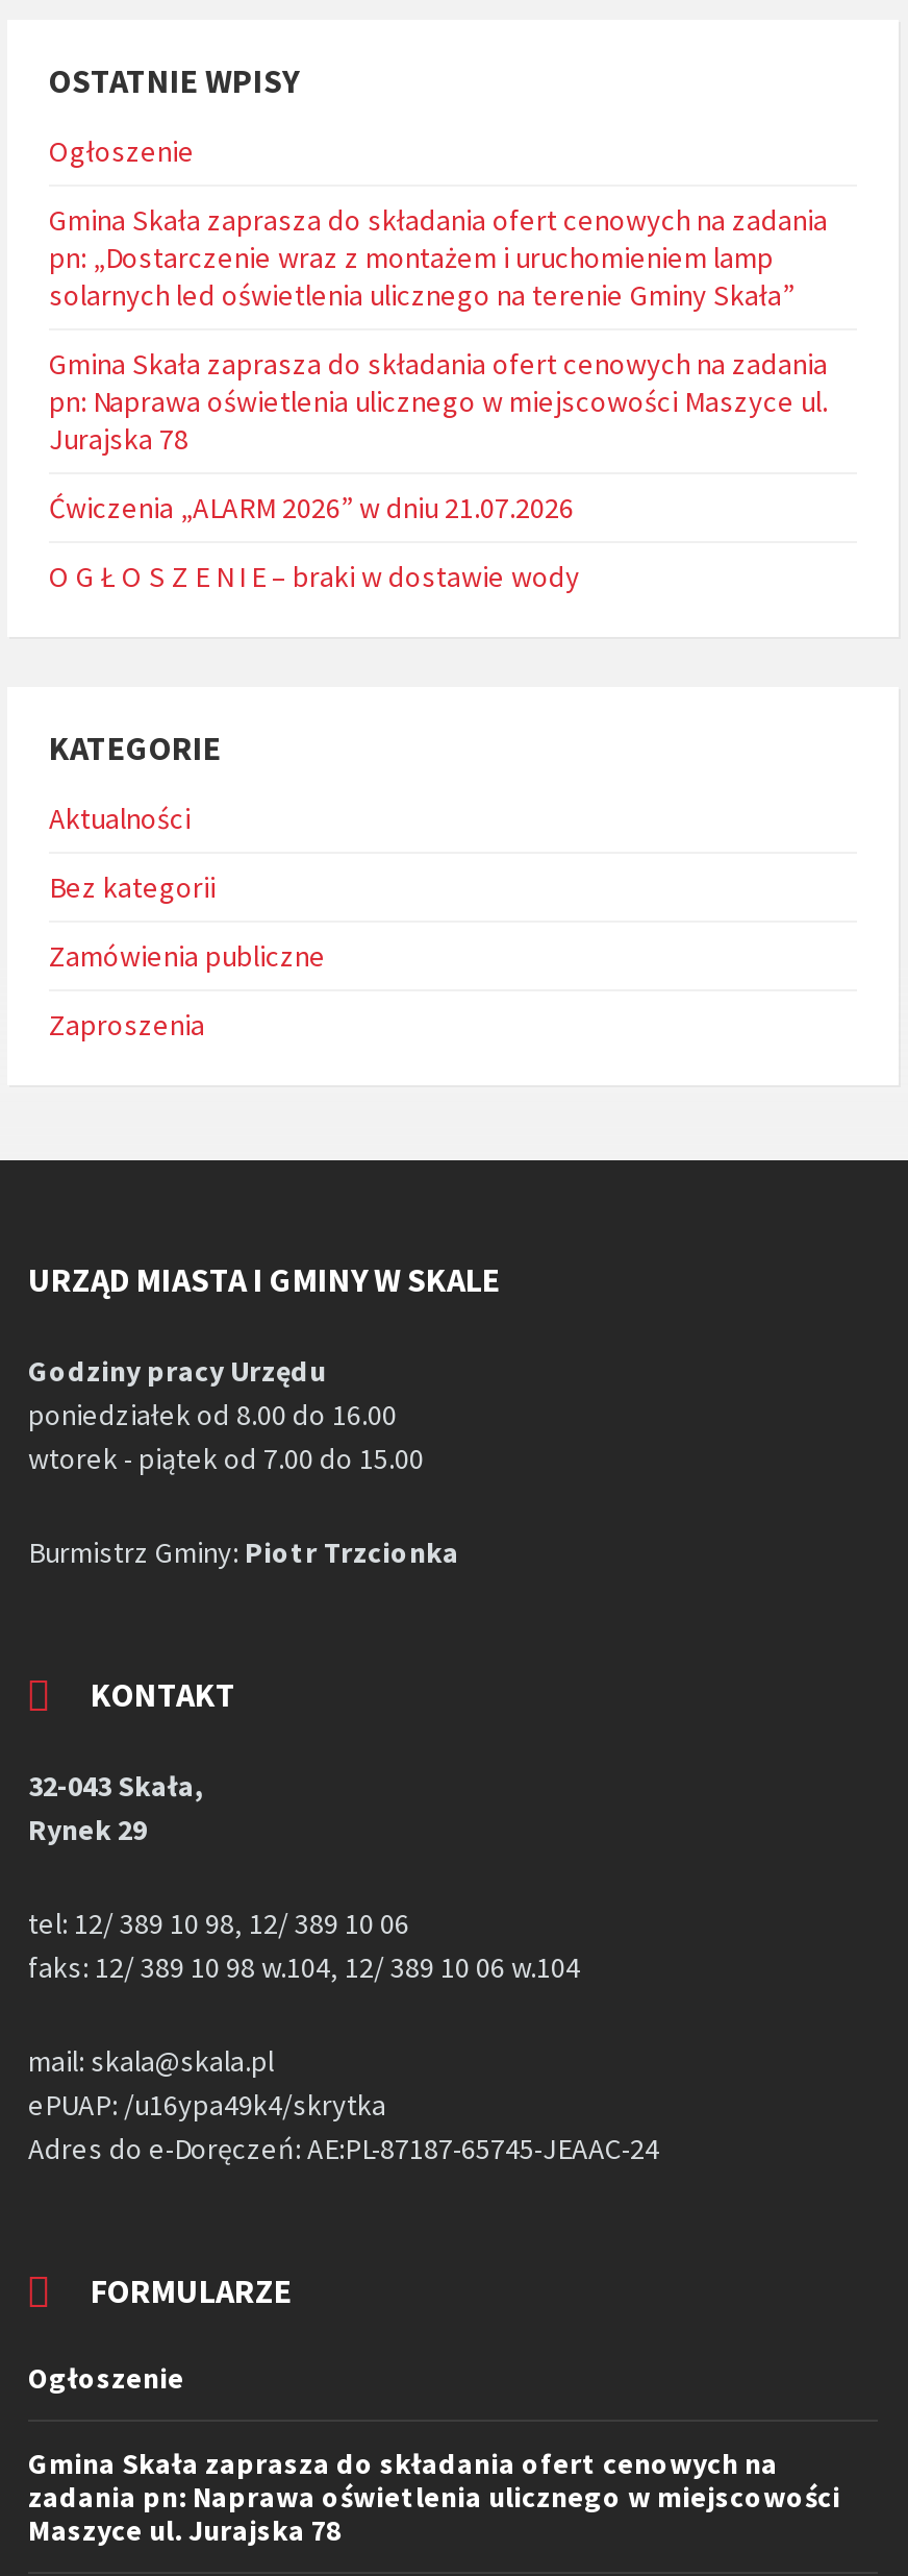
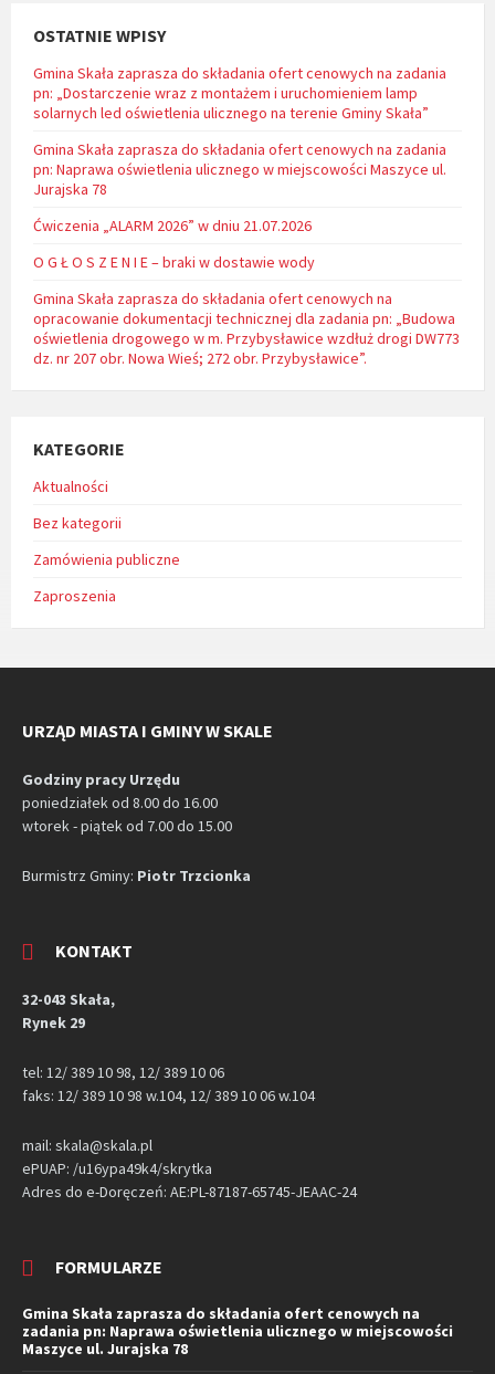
[49,132,195,170] Ogłoszenie -> none
moved [49,201,828,595] -> [33,63,446,272]: Gmina Skała zaprasza do składania ofert cenowych na zadania | pn: „Dostarczenie wraz z montażem i uruchomieniem lamp | solarnych led oświetlenia ulicznego na terenie Gminy Skała” | Gmina Skała zaprasza do składania ofert cenowych na zadania | pn: Naprawa oświetlenia ulicznego w miejscowości Maszyce ul. | Jurajska 78 | Ćwiczenia „ALARM 2026” w dniu 21.07.2026 | O G Ł O S Z E N I E – braki w dostawie wody
none -> [33,289,460,368] Gmina Skała zaprasza do składania ofert cenowych na | opracowanie dokumentacji technicznej dla zadania pn: „Budowa | oświetlenia drogowego w m. Przybysławice wzdłuż drogi DW773 | dz. nr 207 obr. Nowa Wieś; 272 obr. Przybysławice”.
moved [28,727,659,2311] -> [22,438,357,1278]: KATEGORIE | Aktualności | Bez kategorii | ... | Adres do e-Doręczeń: AE:PL-87187-65745-JEAAC-24 | FORMULARZE
[28,2359,184,2397] Ogłoszenie -> none

